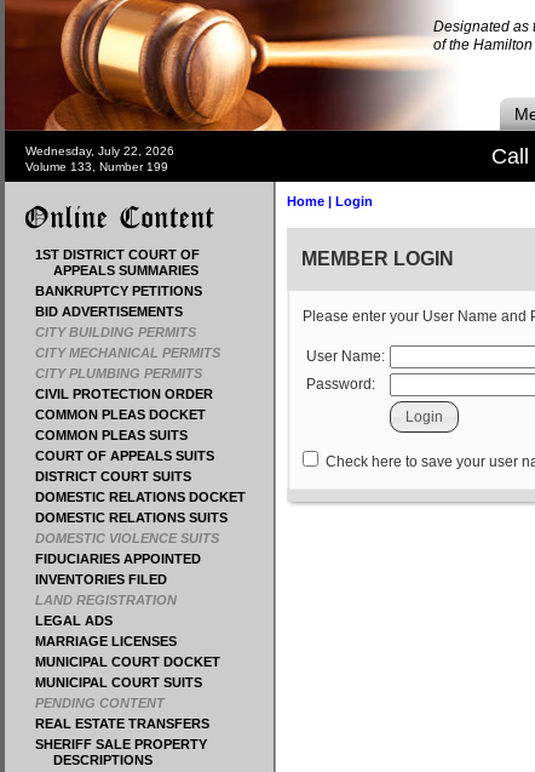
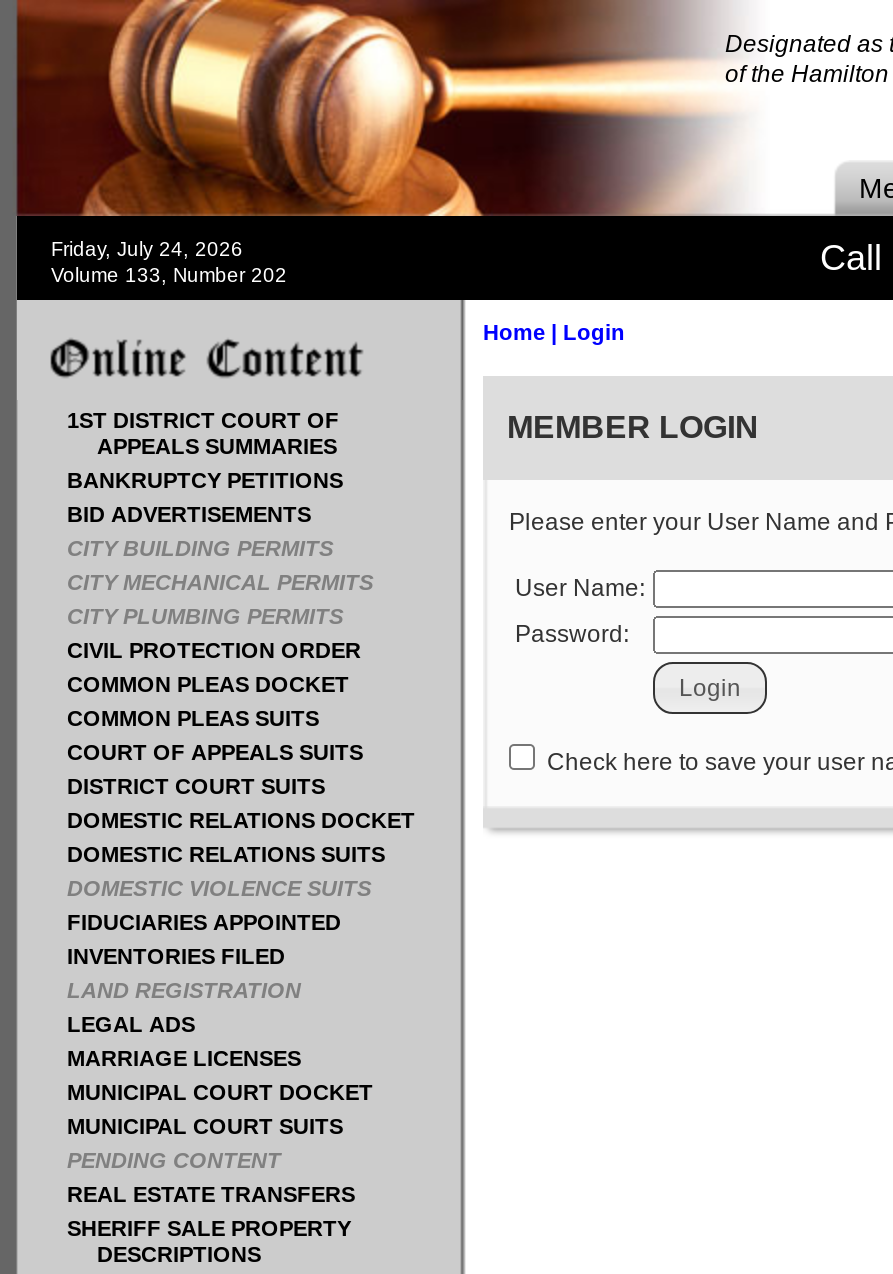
[25,144,174,158] Wednesday, July 22, 2026 -> [51,238,243,260] Friday, July 24, 2026
[25,160,168,173] Volume 133, Number 199 -> [51,264,287,286] Volume 133, Number 202

